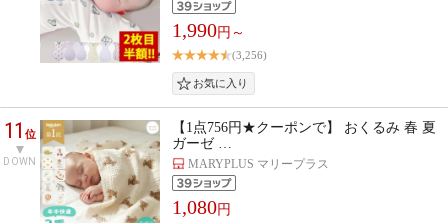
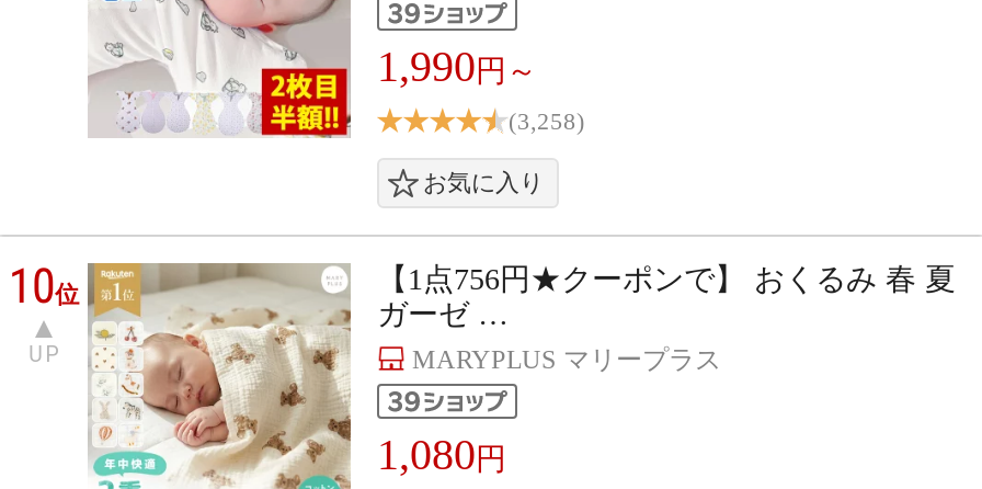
[232,49,267,61] (3,256) -> [509,108,585,134] (3,258)
[4,118,36,143] 11位 -> [9,258,79,313] 10位
[3,156,37,167] DOWN -> [29,342,59,366] UP

